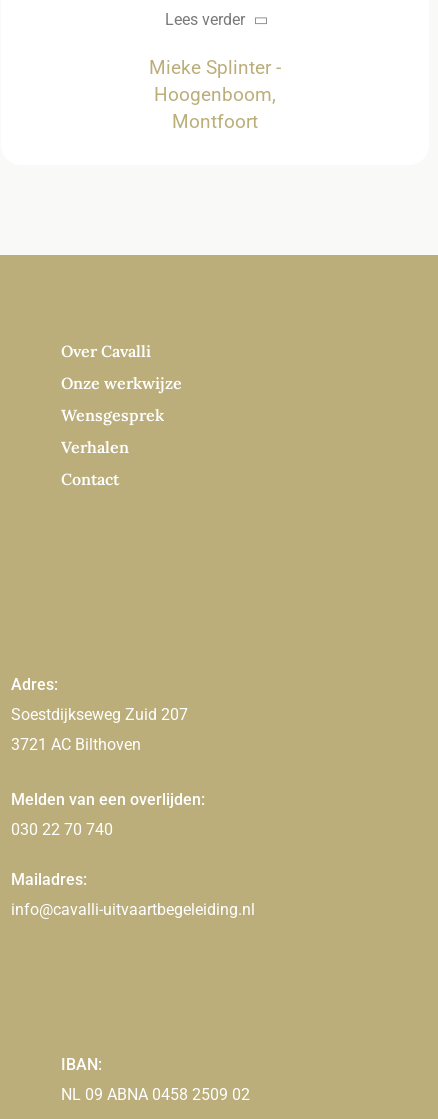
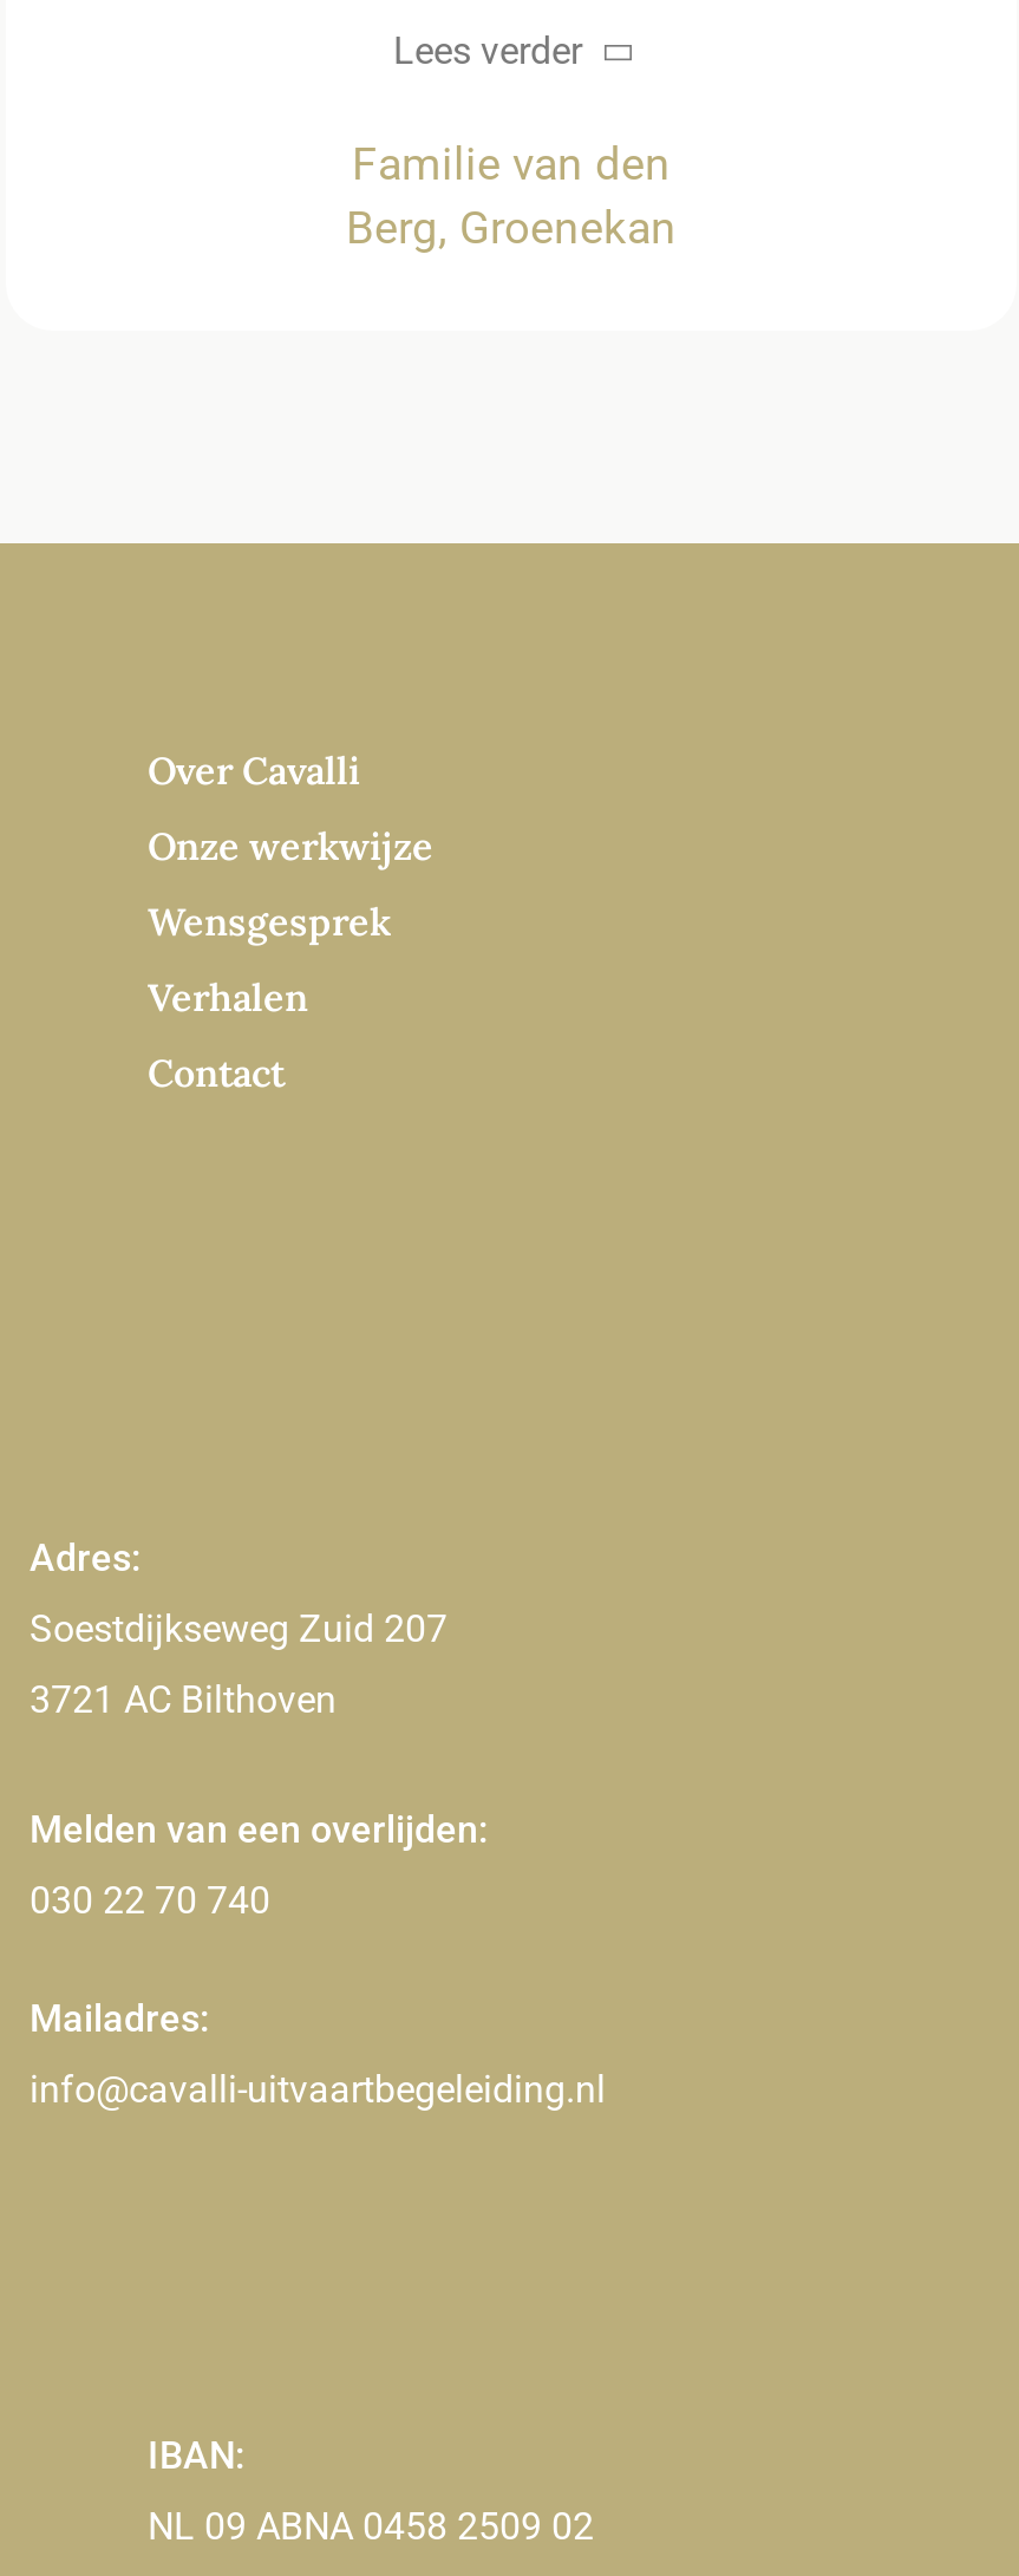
[149,56,281,133] Mieke Splinter - | Hoogenboom, | Montfoort -> [346,137,677,255] Familie van den | Berg, Groenekan

